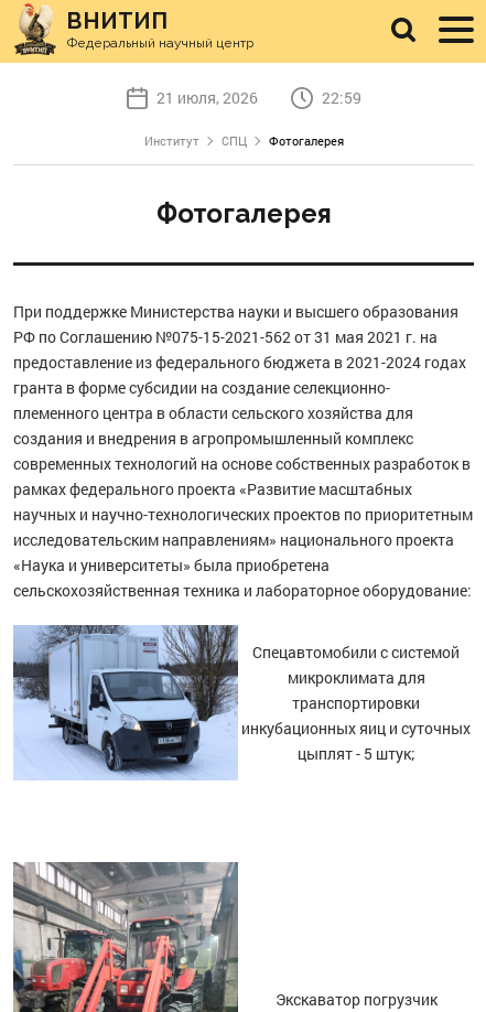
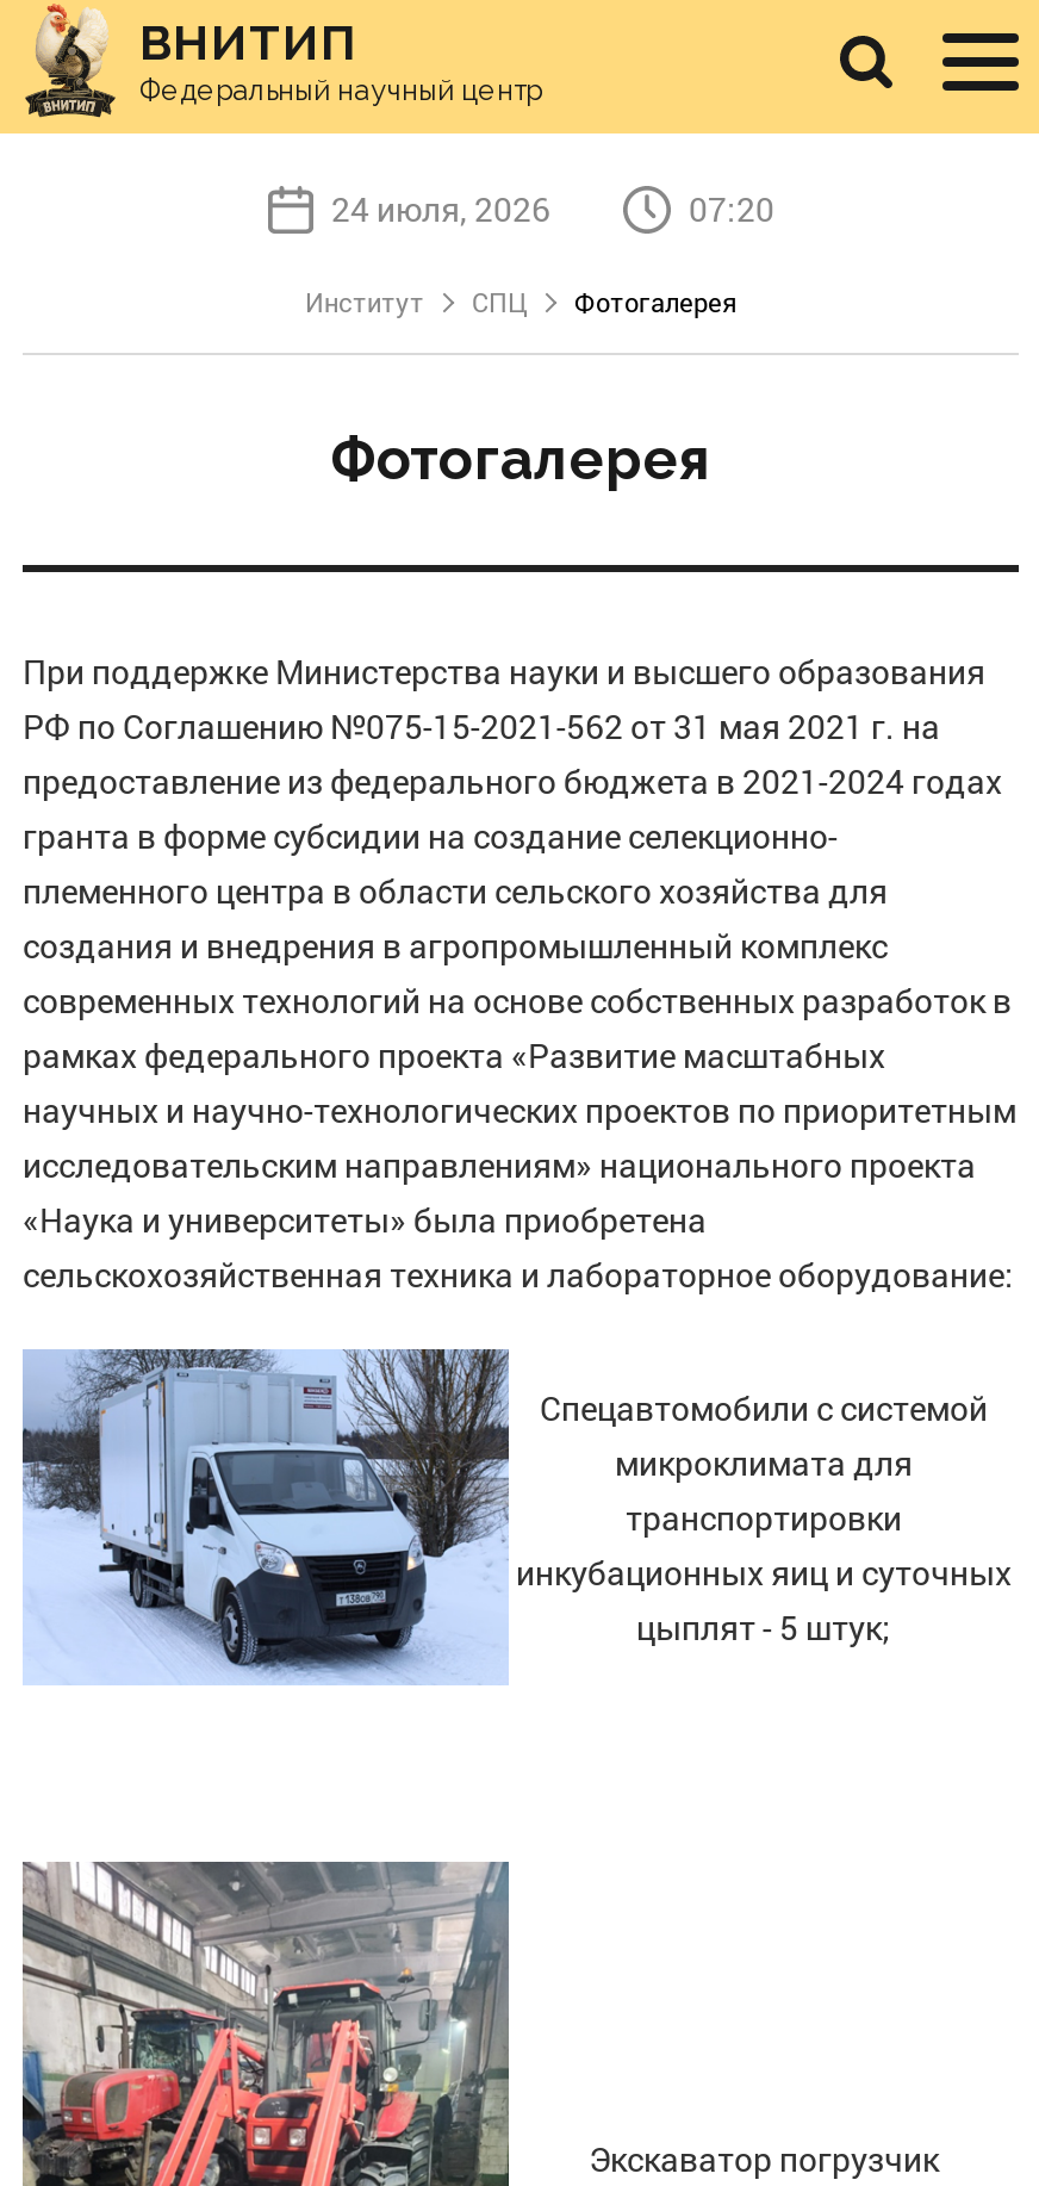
[156,87,257,108] 21 июля, 2026 -> [331,186,550,231] 24 июля, 2026
[321,87,361,108] 22:59 -> [689,186,774,231] 07:20

